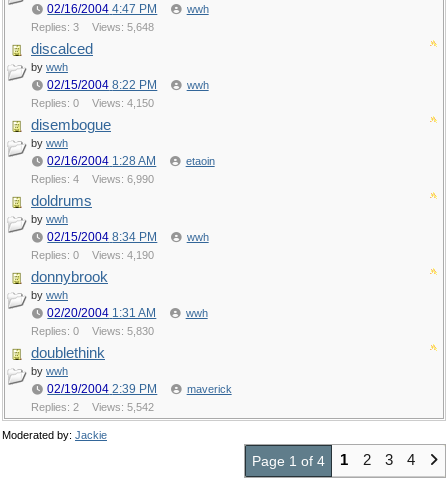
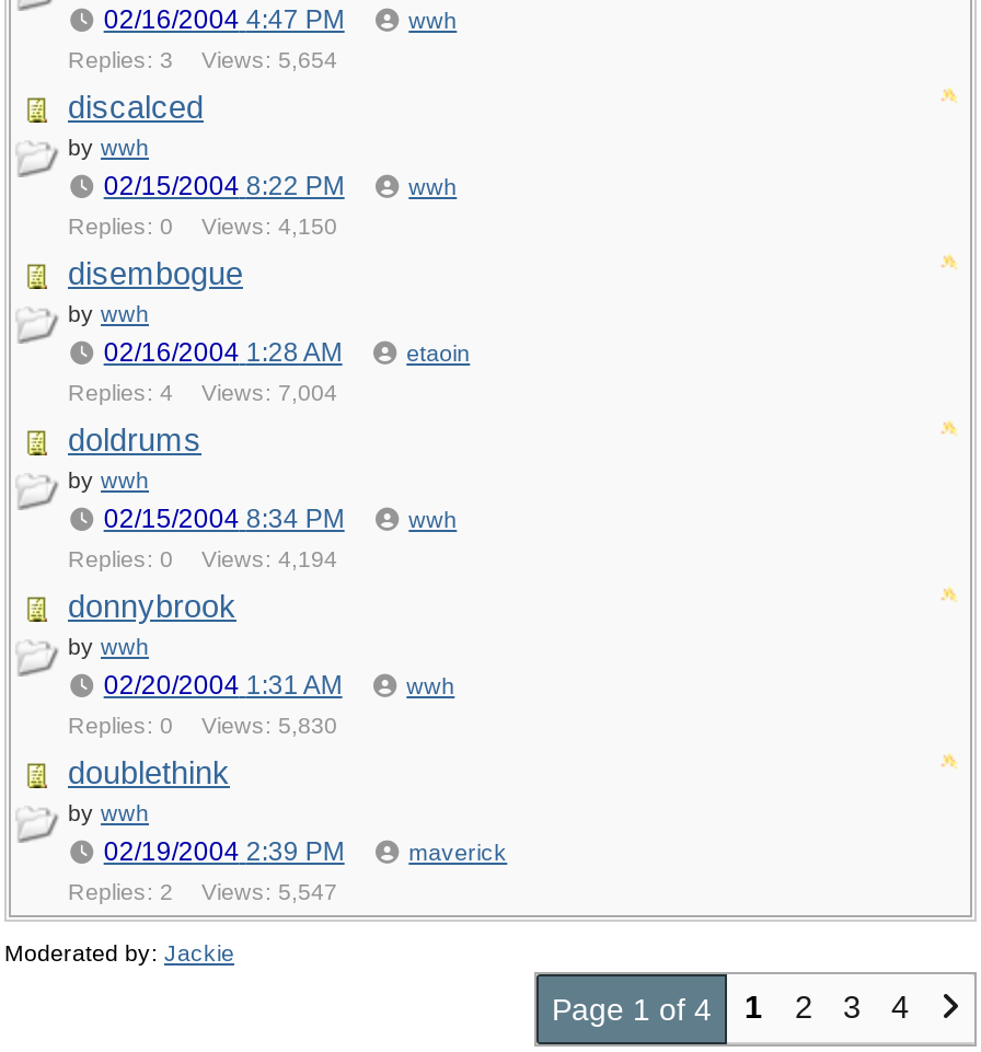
[31,21,154,33] Replies: 3 Views: 5,648 -> [68,46,337,72] Replies: 3 Views: 5,654
[31,173,154,185] Replies: 4 Views: 6,990 -> [68,379,337,405] Replies: 4 Views: 7,004
[31,249,154,261] Replies: 0 Views: 4,190 -> [68,545,337,571] Replies: 0 Views: 4,194
[31,401,154,413] Replies: 2 Views: 5,542 -> [68,878,337,904] Replies: 2 Views: 5,547

